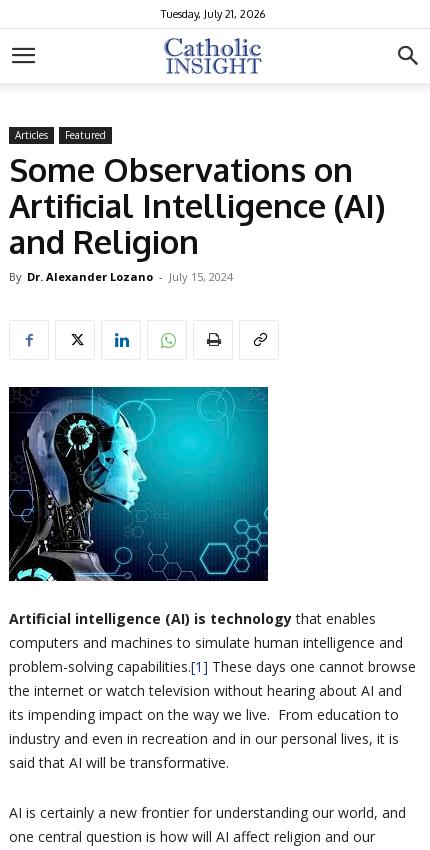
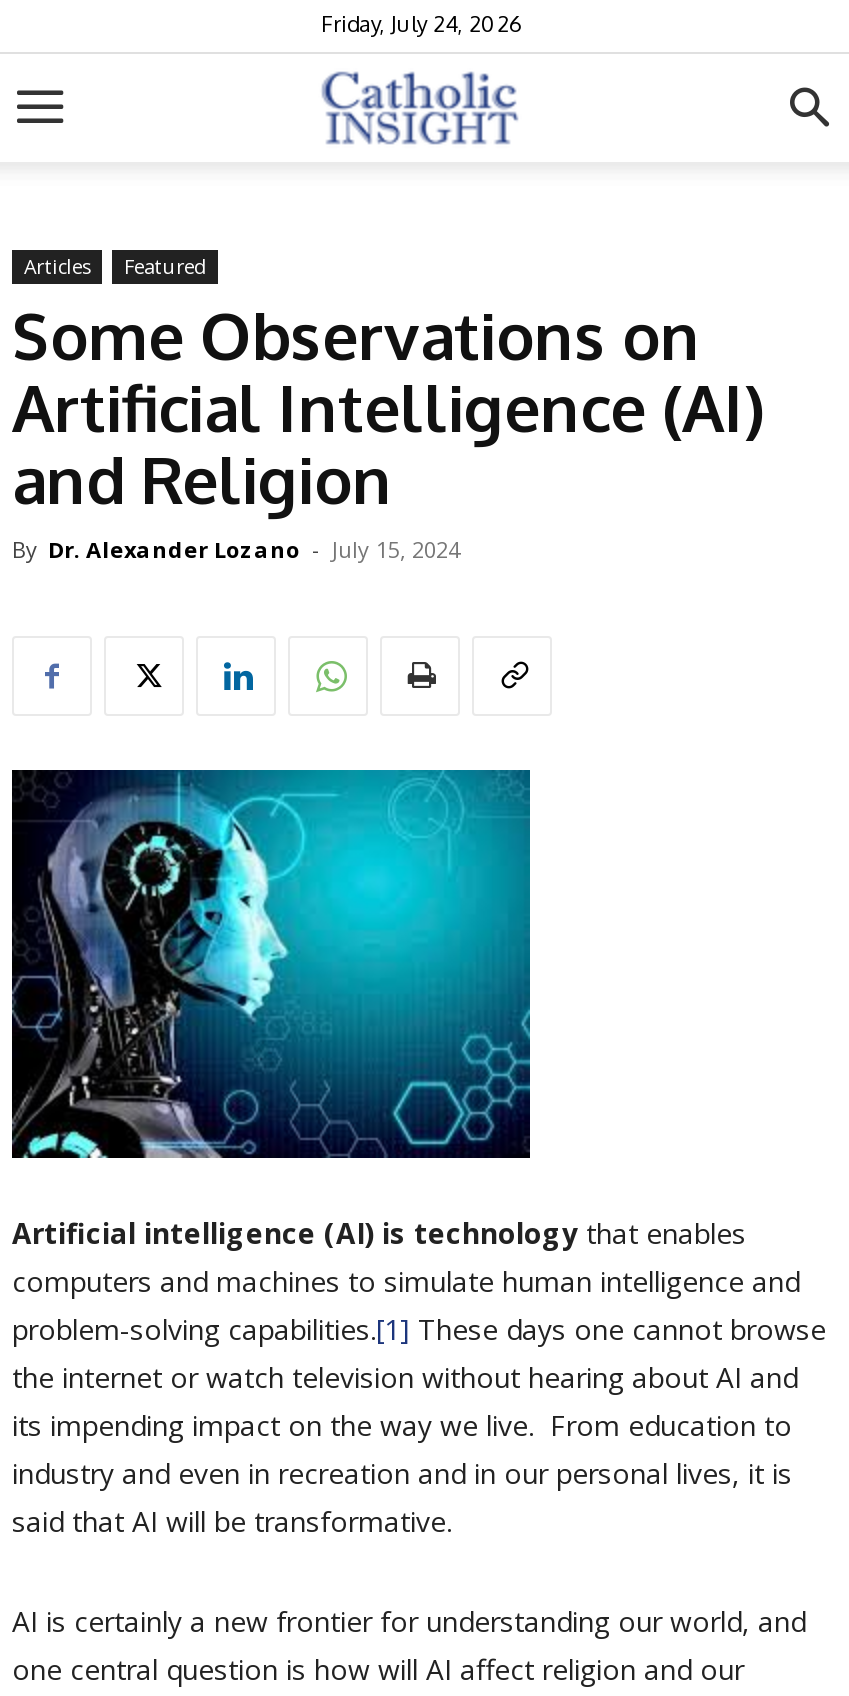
[161,7,265,21] Tuesday, July 21, 2026 -> [321,10,519,38] Friday, July 24, 2026

